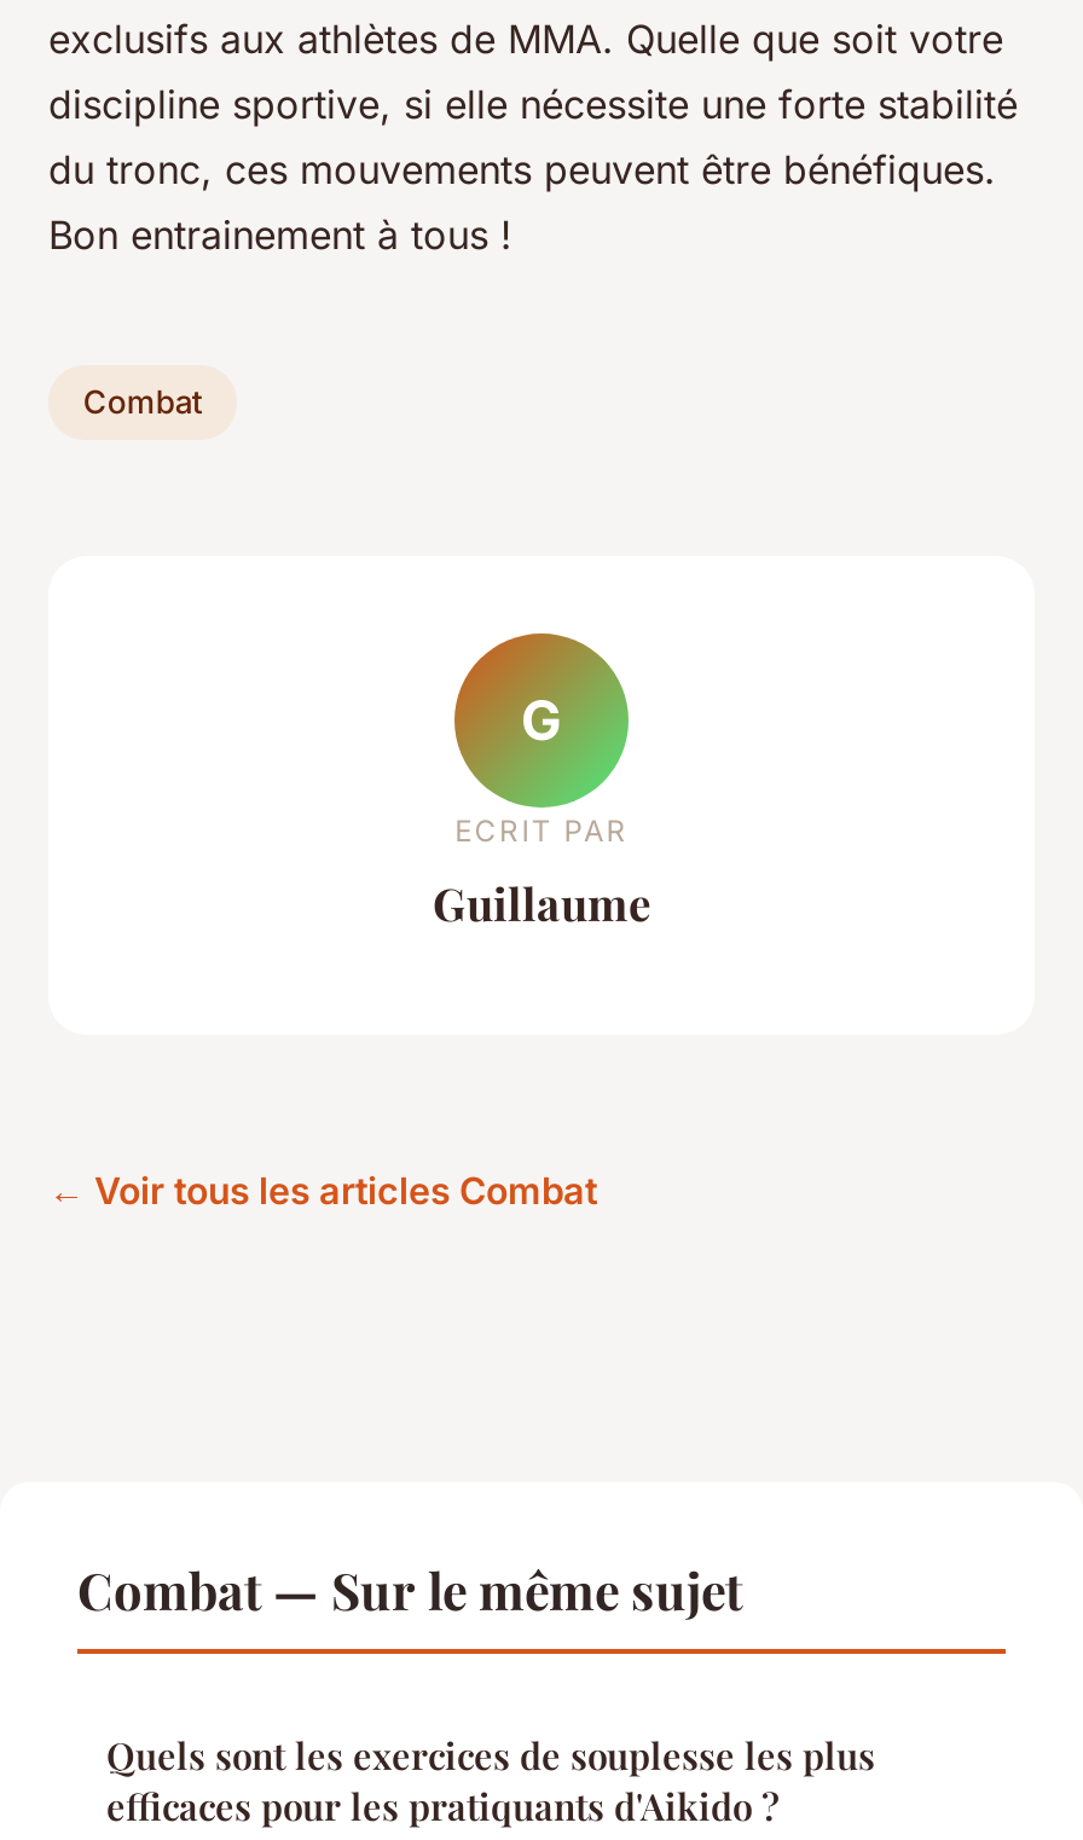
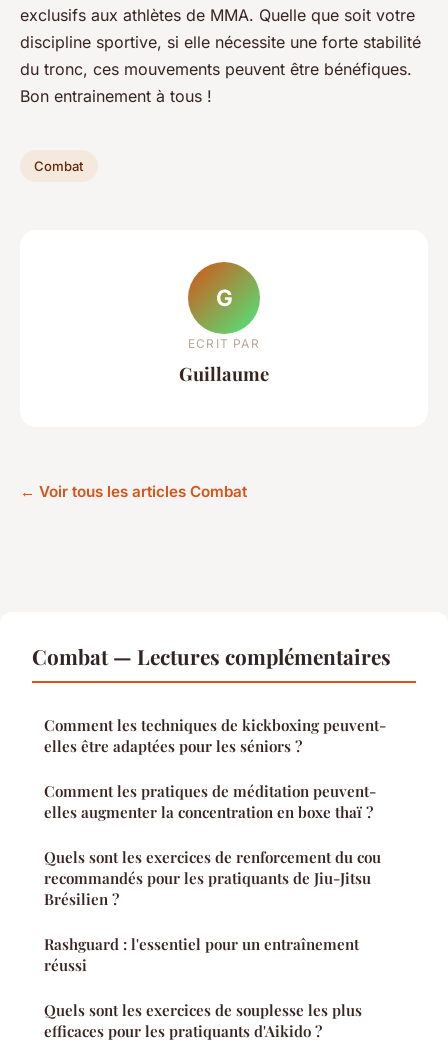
[77,1553,742,1621] Combat — Sur le même sujet -> [32,642,391,975] Combat — Lectures complémentaires | Comment les techniques de kickboxing peuvent- | elles être adaptées pour les séniors ? | Comment les pratiques de méditation peuvent- | elles augmenter la concentration en boxe thaï ? | Quels sont les exercices de renforcement du cou | recommandés pour les pratiquants de Jiu-Jitsu | Brésilien ? | Rashguard : l'essentiel pour un entraînement | réussi

